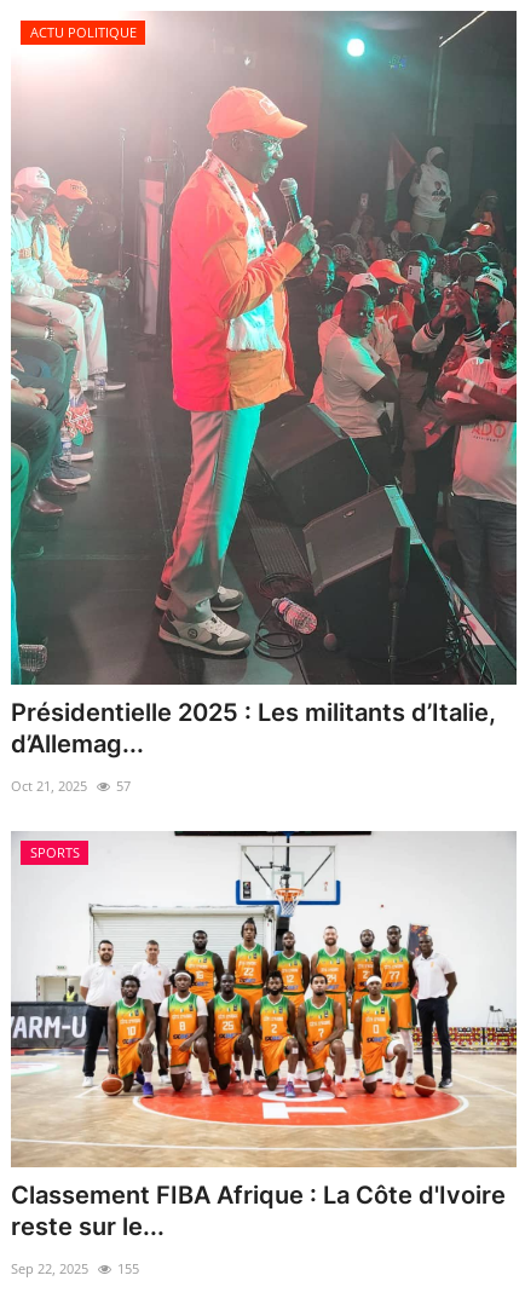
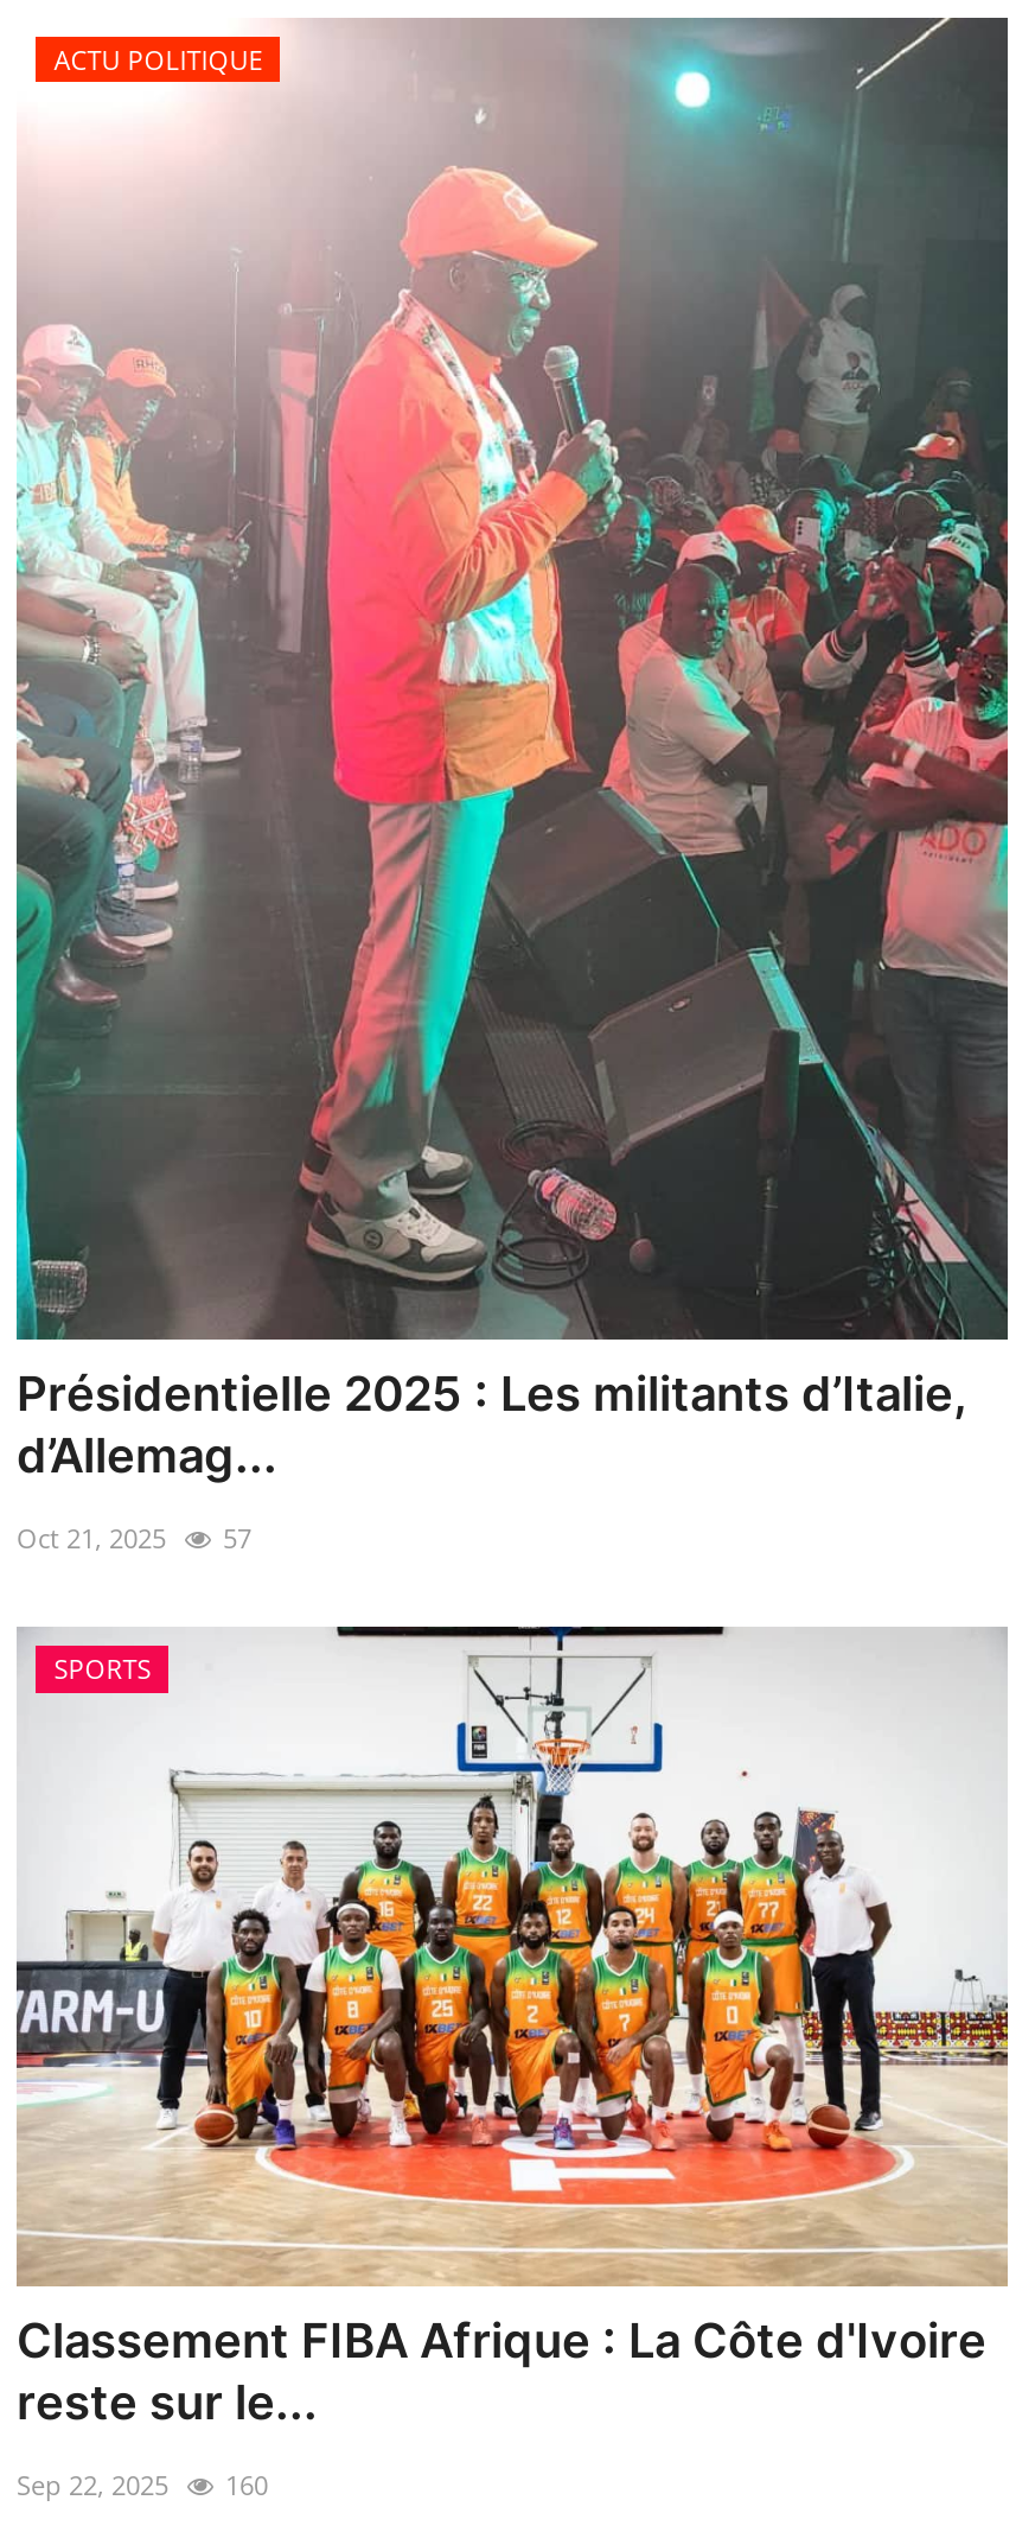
[11,1260,139,1278] Sep 22, 2025 155 -> [17,2468,268,2503] Sep 22, 2025 160

